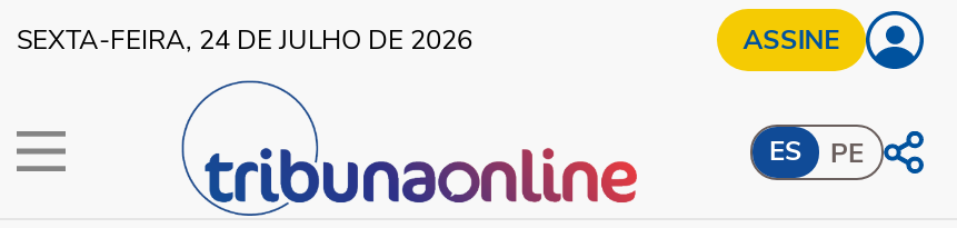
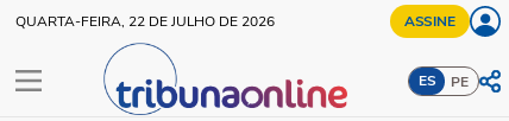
[17,22,472,58] SEXTA-FEIRA, 24 DE JULHO DE 2026 -> [15,12,275,31] QUARTA-FEIRA, 22 DE JULHO DE 2026

